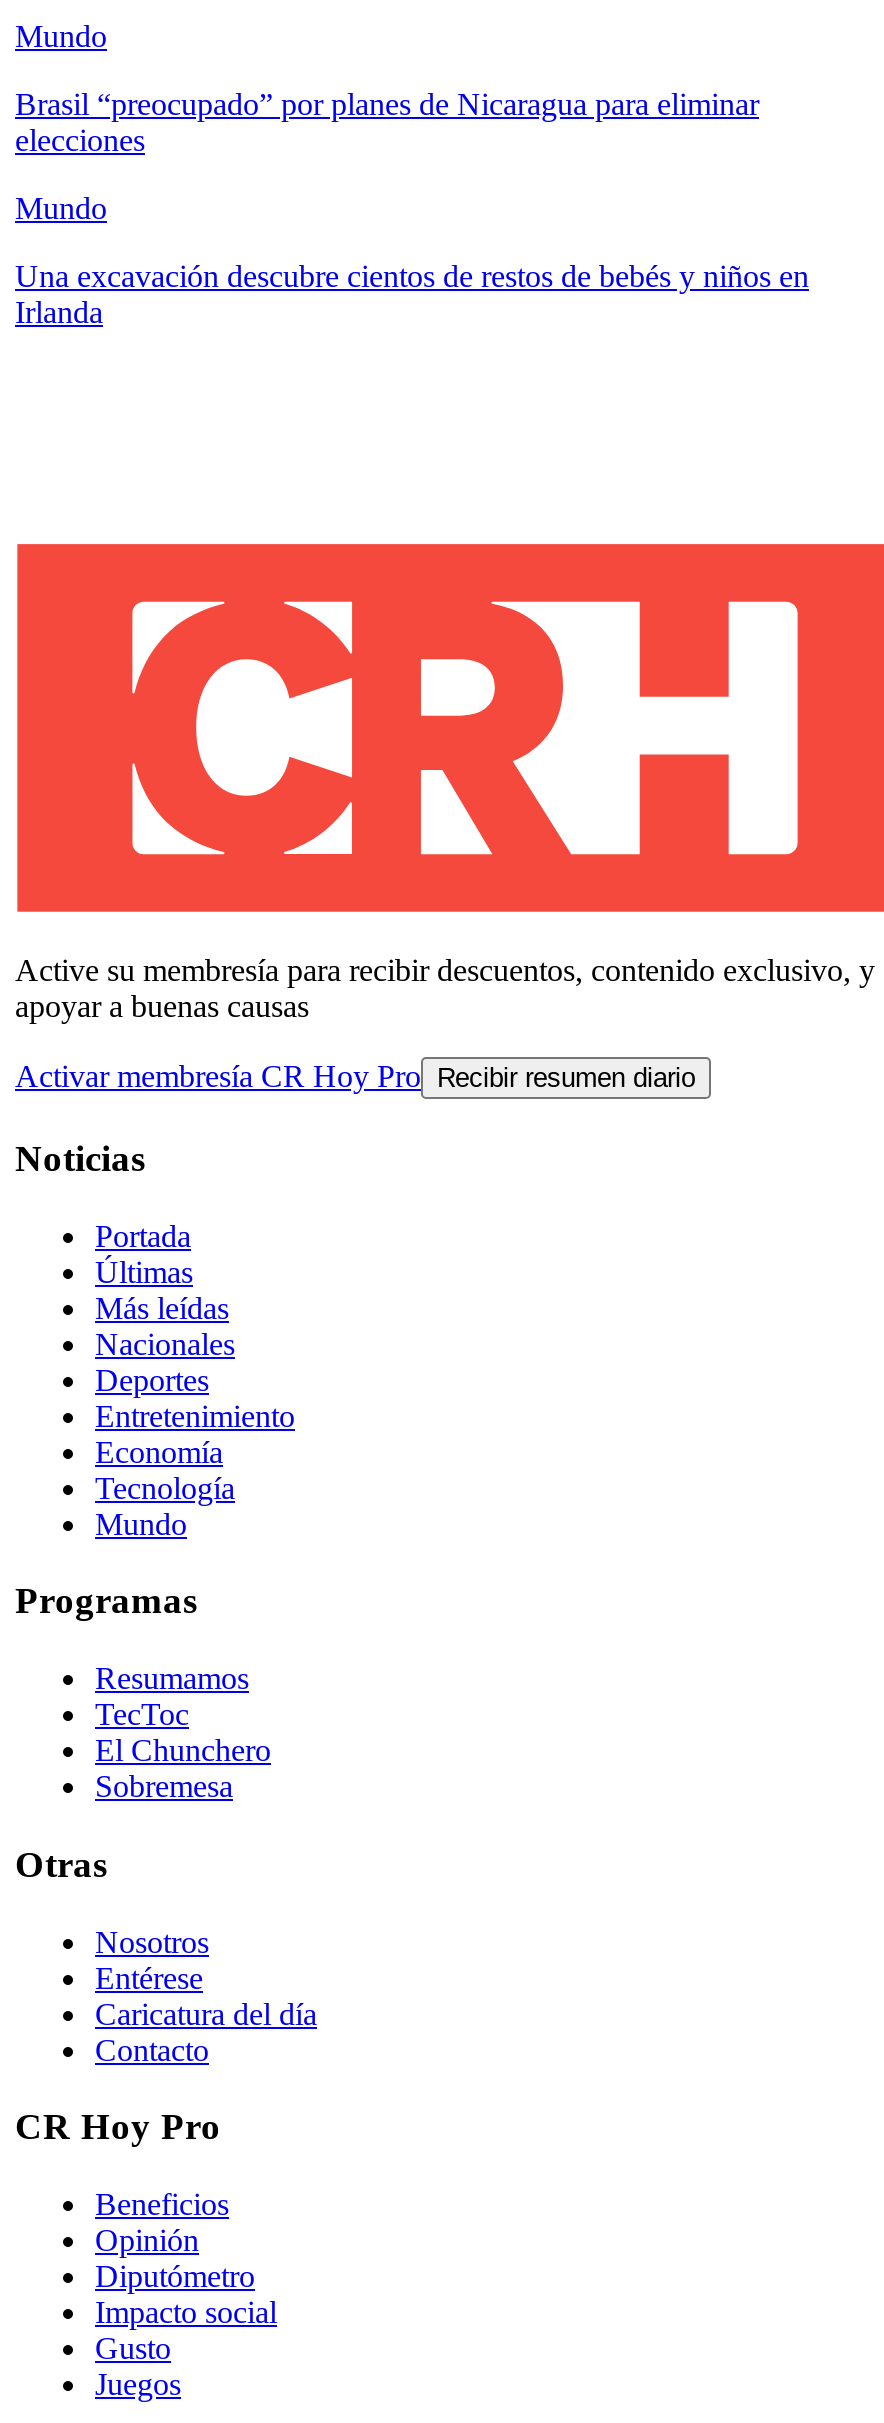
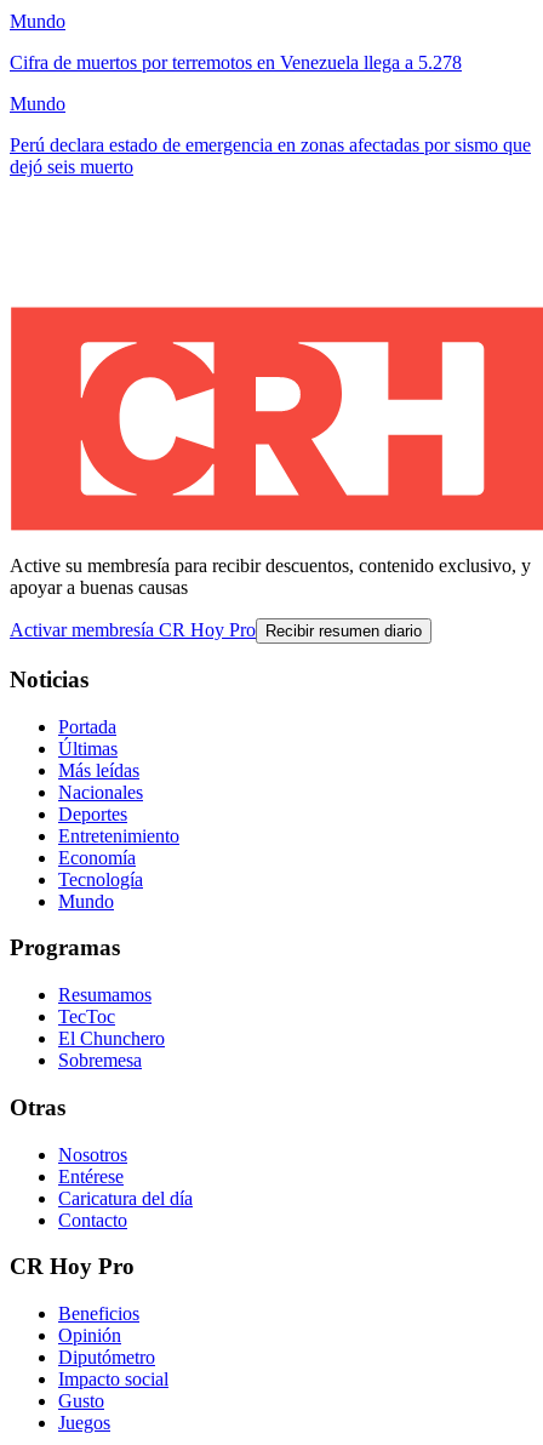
[15,87,759,157] Brasil “preocupado” por planes de Nicaragua para eliminar | elecciones -> [10,52,462,73] Cifra de muertos por terremotos en Venezuela llega a 5.278
[15,259,809,329] Una excavación descubre cientos de restos de bebés y niños en | Irlanda -> [10,135,531,177] Perú declara estado de emergencia en zonas afectadas por sismo que | dejó seis muerto

